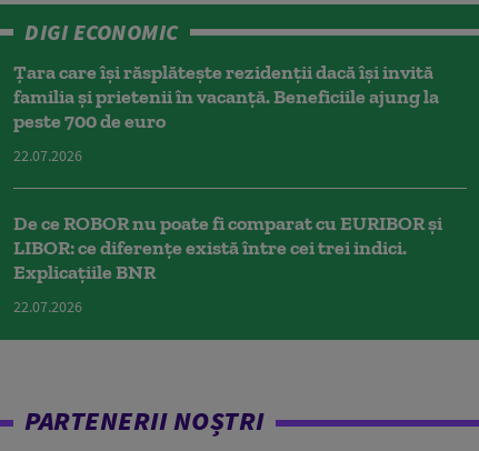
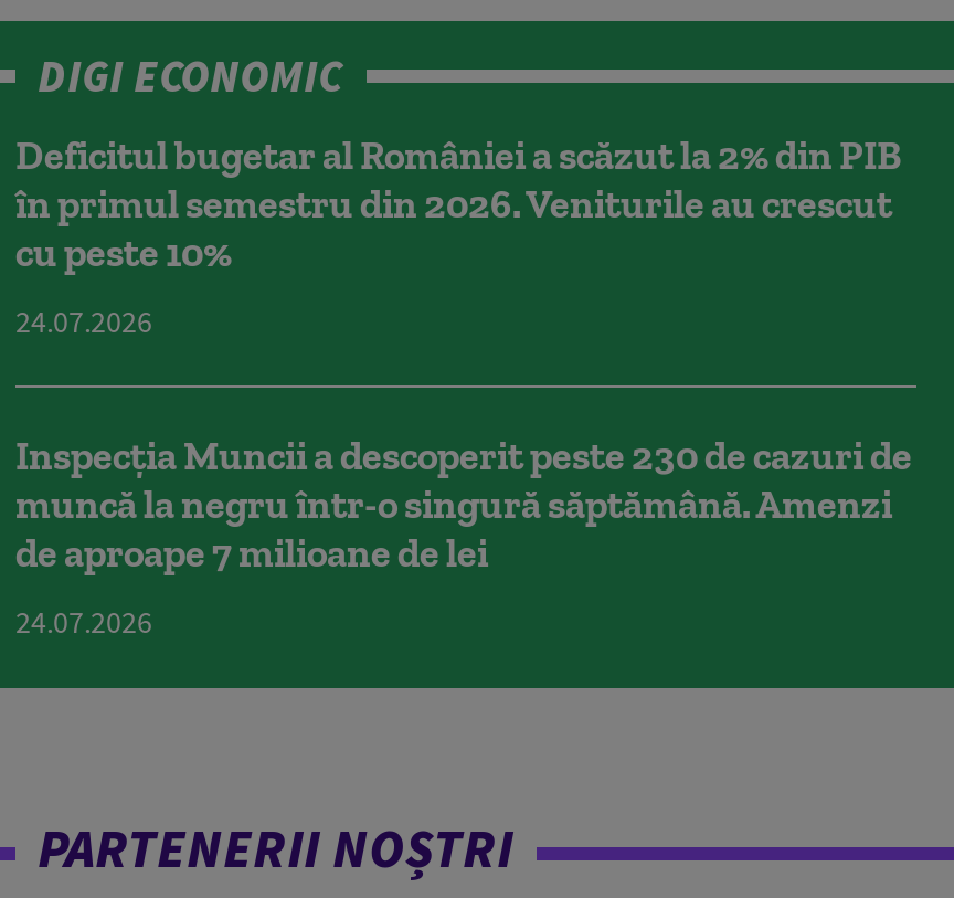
[13,60,439,134] Țara care își răsplătește rezidenții dacă își invită | familia și prietenii în vacanță. Beneficiile ajung la | peste 700 de euro -> [15,132,901,278] Deficitul bugetar al României a scăzut la 2% din PIB | în primul semestru din 2026. Veniturile au crescut | cu peste 10%
[13,146,82,166] 22.07.2026 -> [15,302,152,342] 24.07.2026
[13,211,442,285] De ce ROBOR nu poate fi comparat cu EURIBOR și | LIBOR: ce diferențe există între cei trei indici. | Explicațiile BNR -> [15,433,912,578] Inspecția Muncii a descoperit peste 230 de cazuri de | muncă la negru într-o singură săptămână. Amenzi | de aproape 7 milioane de lei
[13,297,82,317] 22.07.2026 -> [15,603,152,642] 24.07.2026

